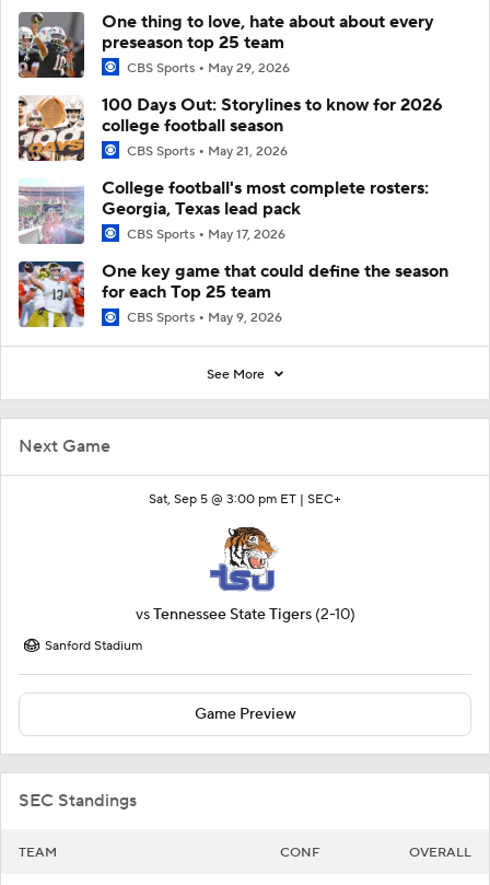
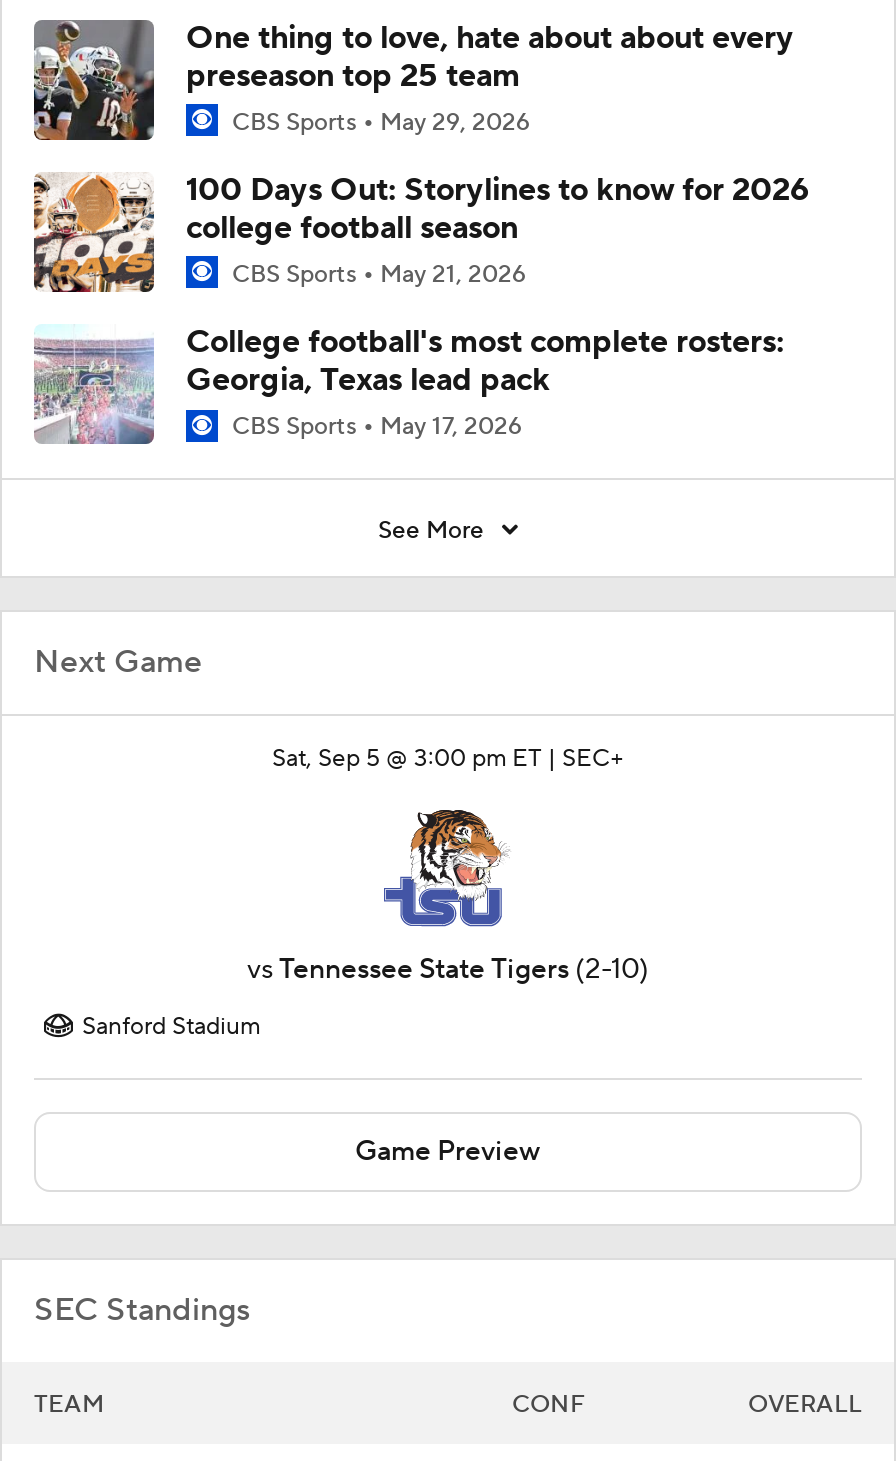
[17,260,448,328] [image] | One key game that could define the season | for each Top 25 team | CBS Sports May 9, 2026 -> none

